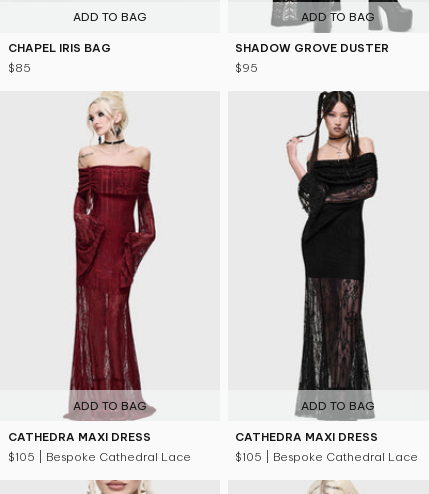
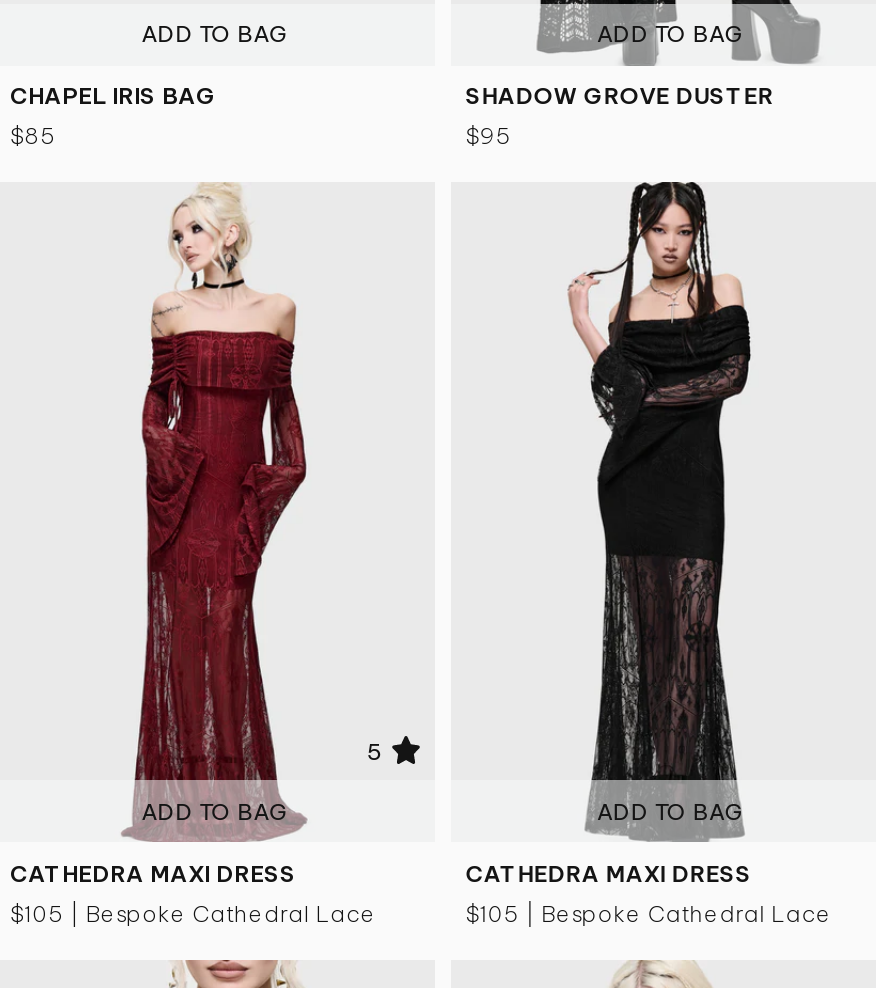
none -> [367,738,383,766] 5

